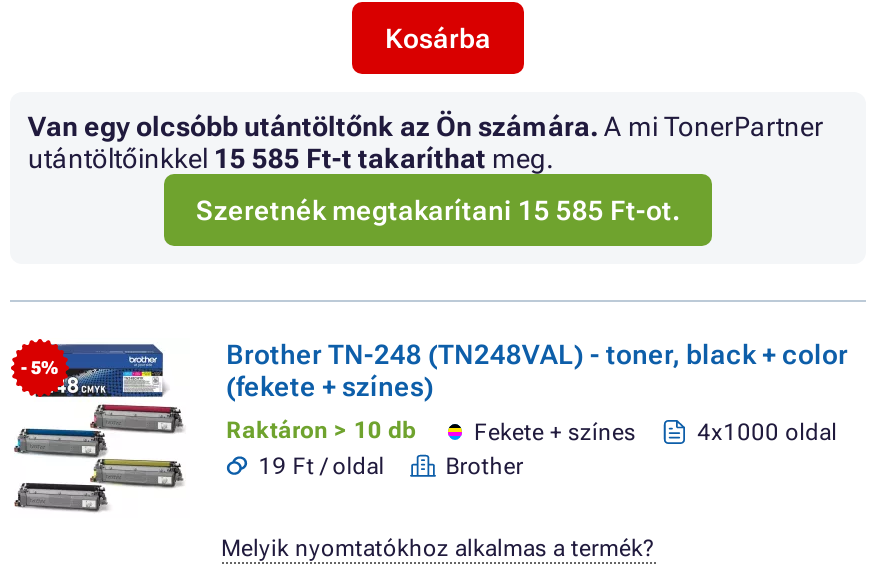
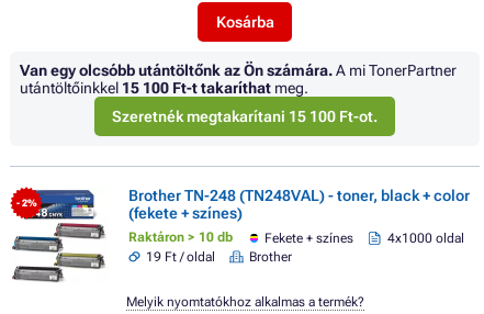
[28,142,554,174] utántöltőinkkel 15 585 Ft-t takaríthat meg. -> [20,79,308,96] utántöltőinkkel 15 100 Ft-t takaríthat meg.
[196,194,680,226] Szeretnék megtakarítani 15 585 Ft-ot. -> [112,107,378,125] Szeretnék megtakarítani 15 100 Ft-ot.
[21,358,59,378] - 5% -> [16,197,37,208] - 2%

